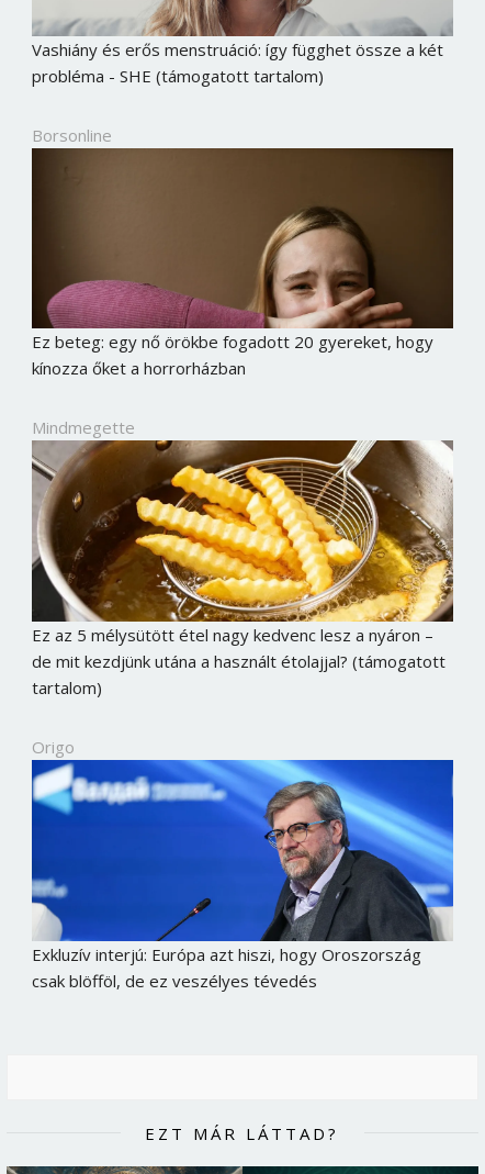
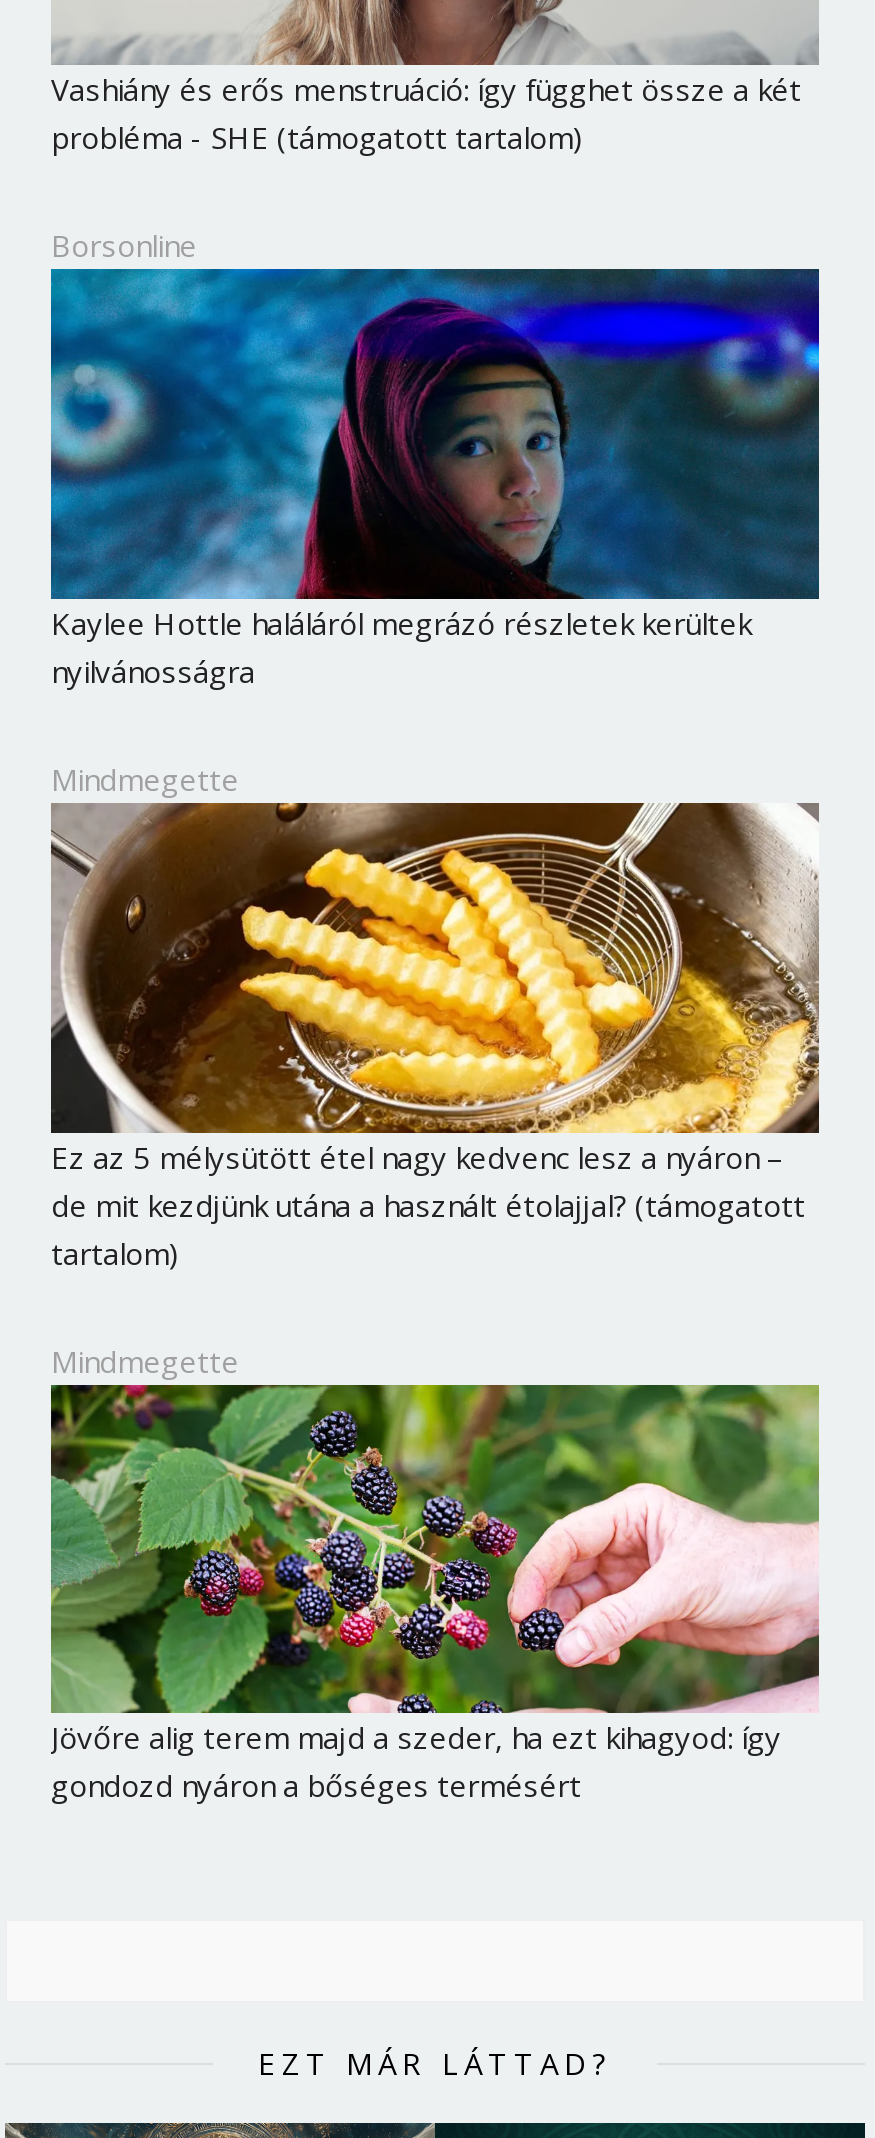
[31,147,454,379] [image] | Ez beteg: egy nő örökbe fogadott 20 gyereket, hogy | kínozza őket a horrorházban -> [49,266,821,691] [image] | Kaylee Hottle haláláról megrázó részletek kerültek | nyilvánosságra
[32,736,75,758] Origo -> [51,1340,239,1380] Mindmegette
[31,759,454,991] [image] | Exkluzív interjú: Európa azt hiszi, hogy Oroszország | csak blöfföl, de ez veszélyes tévedés -> [49,1382,821,1805] [image] | Jövőre alig terem majd a szeder, ha ezt kihagyod: így | gondozd nyáron a bőséges termésért

